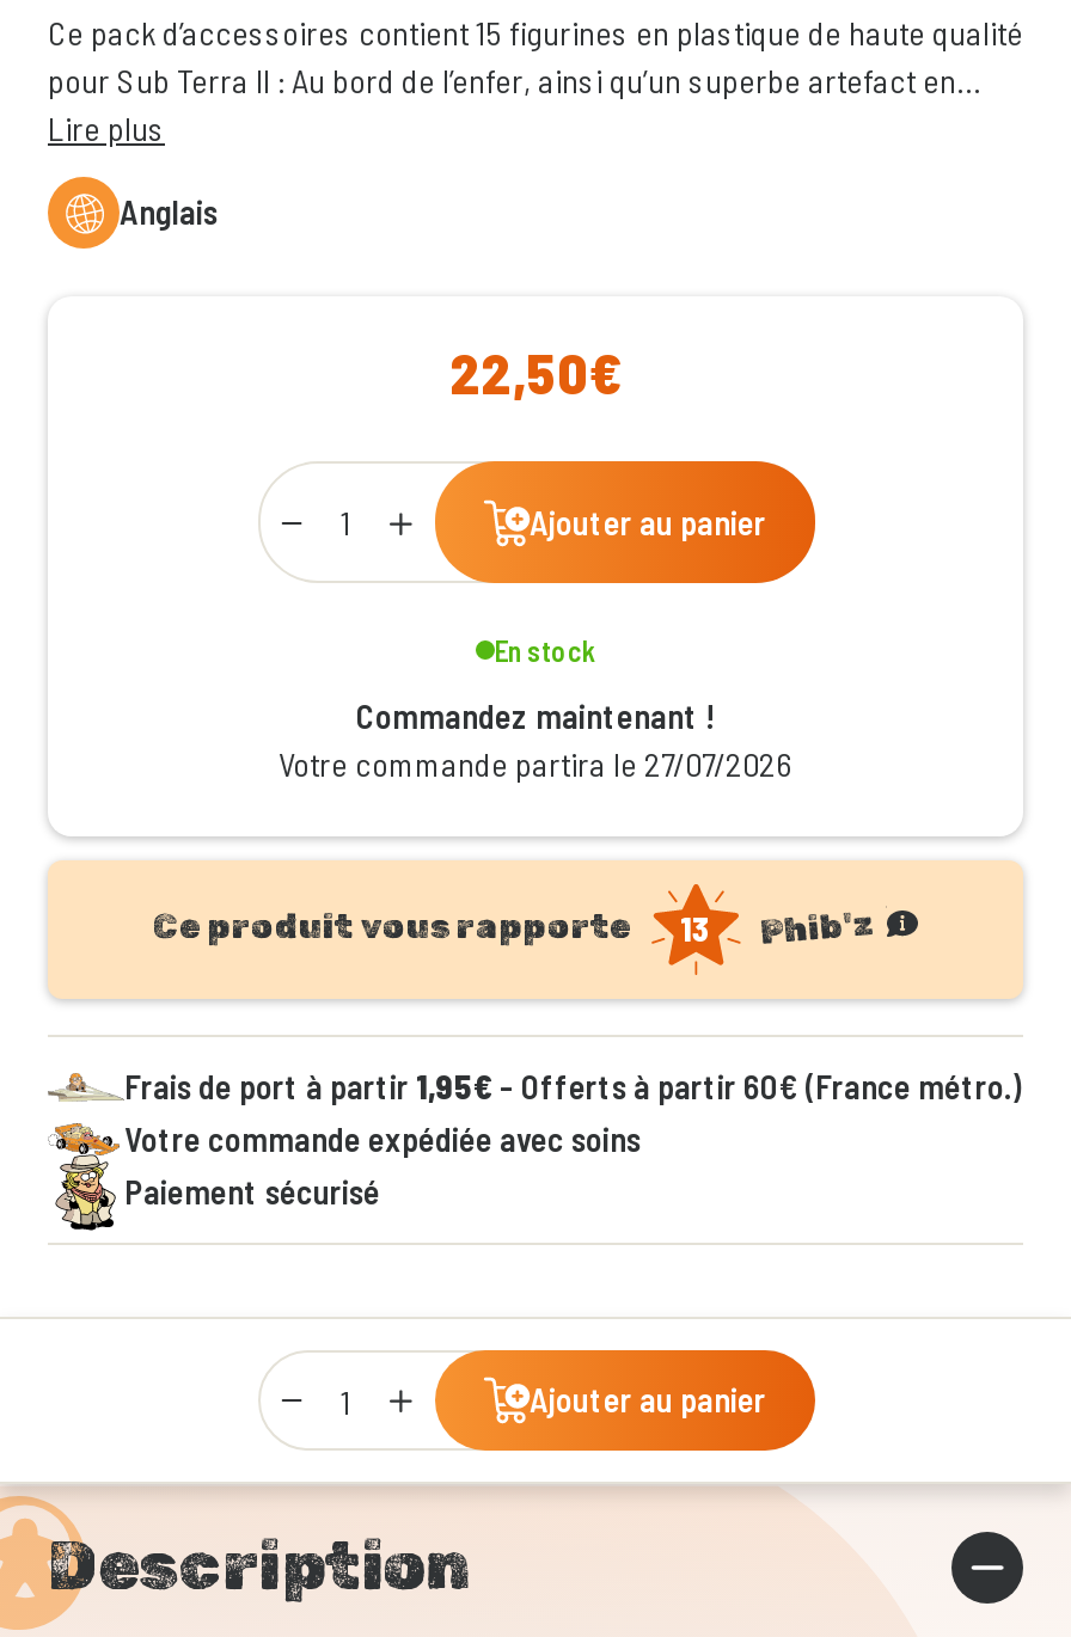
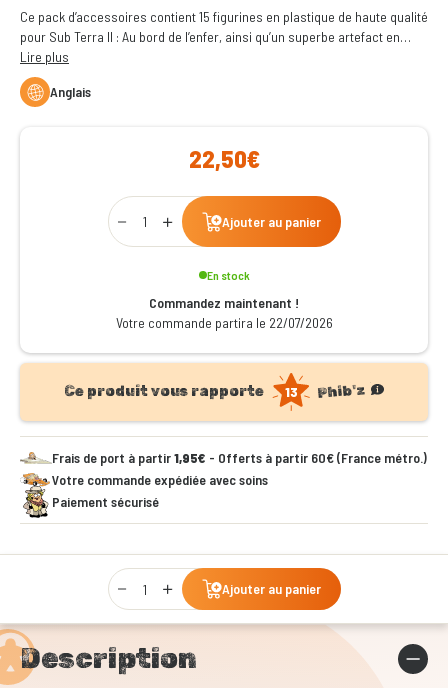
[279,743,792,784] Votre commande partira le 27/07/2026 -> [115,314,332,331] Votre commande partira le 22/07/2026

